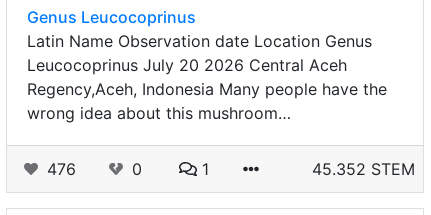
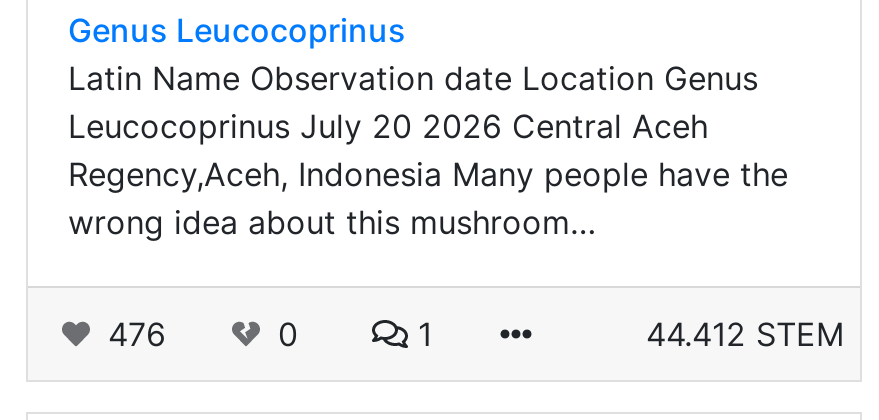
[312,159,415,179] 45.352 STEM -> [646,314,844,354] 44.412 STEM

